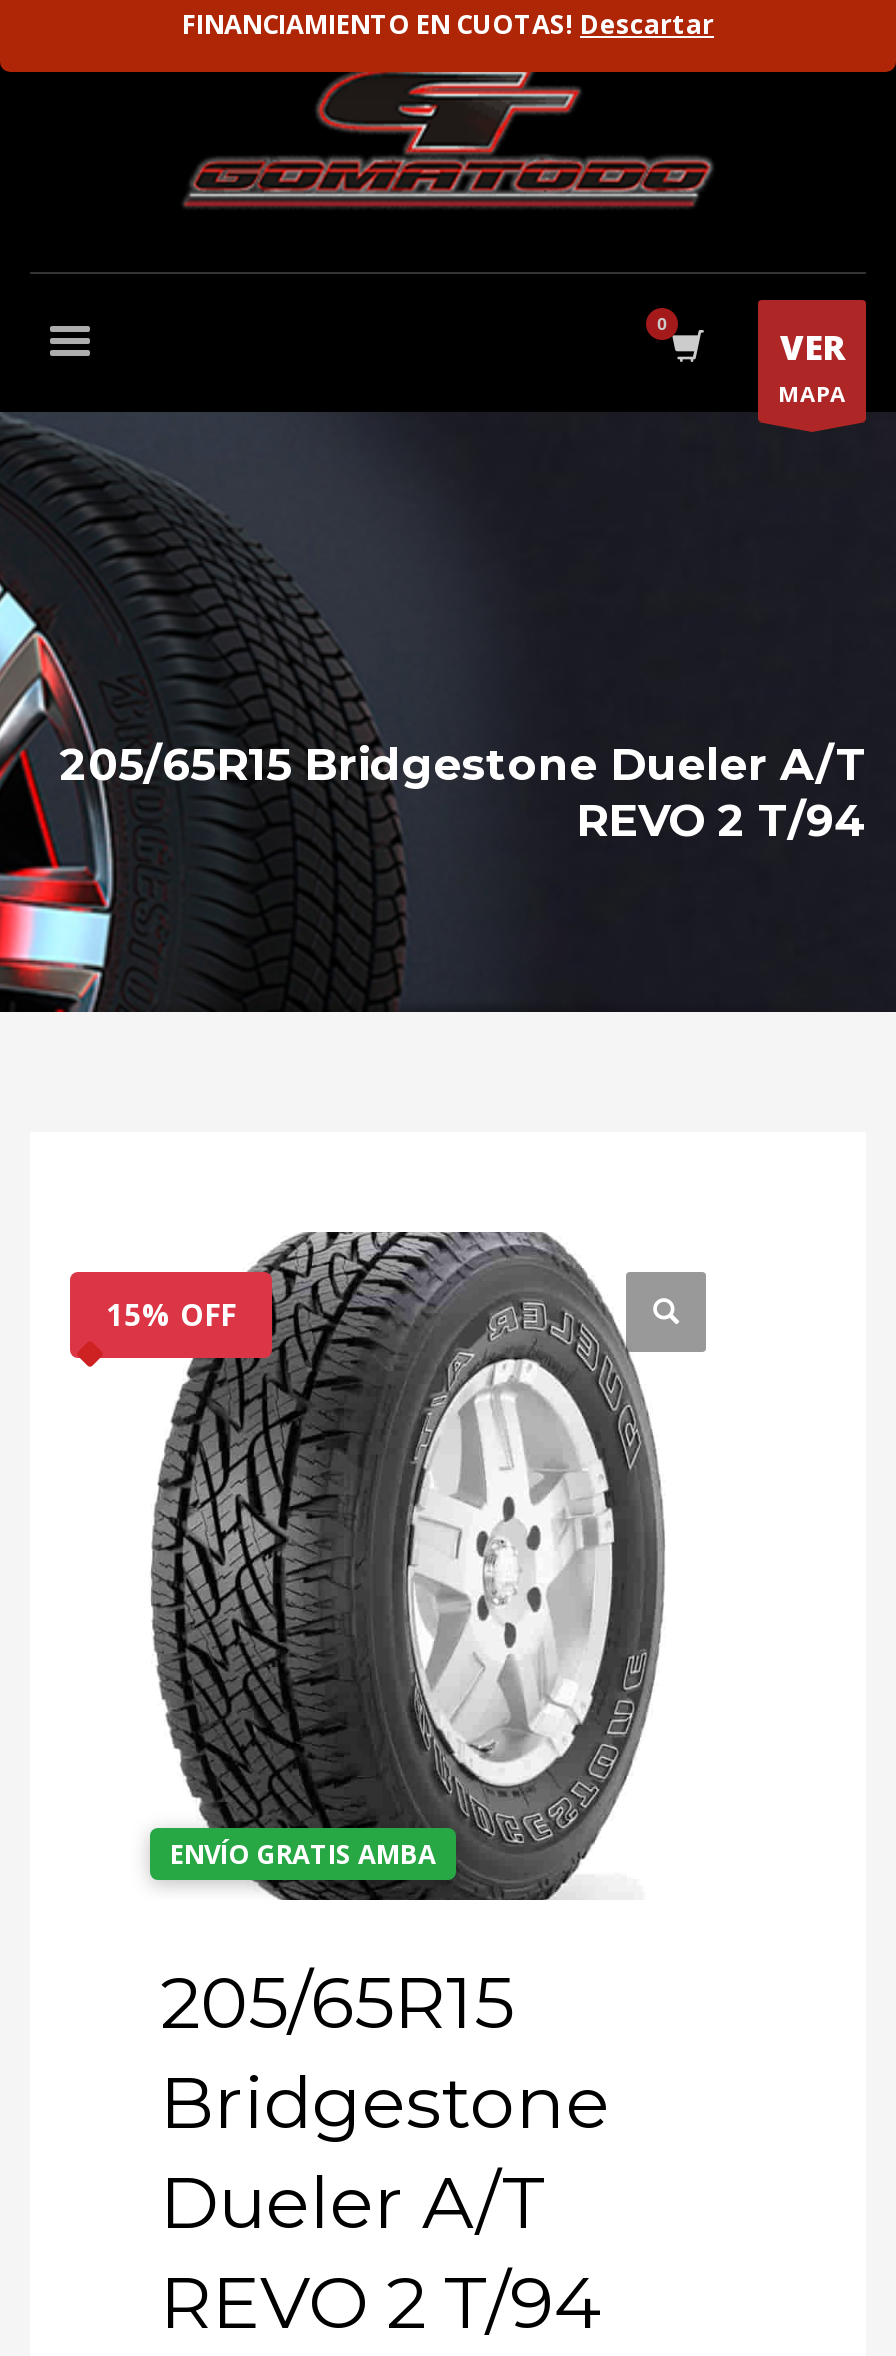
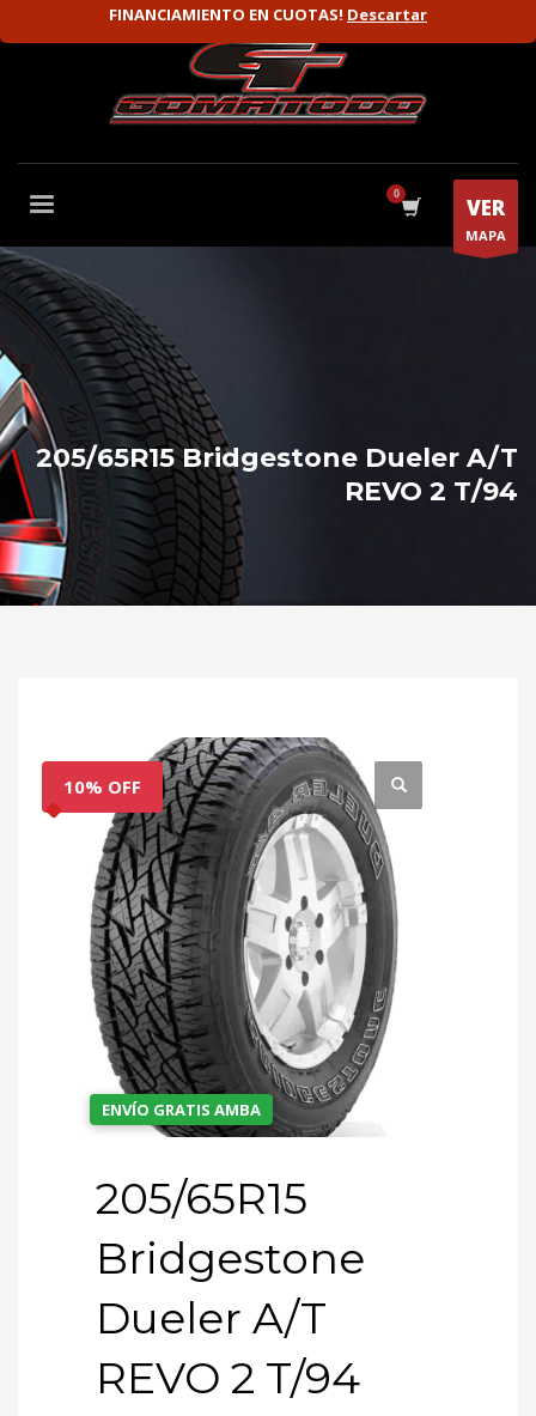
[106,1294,236,1334] 15% OFF -> [63,774,141,798] 10% OFF

